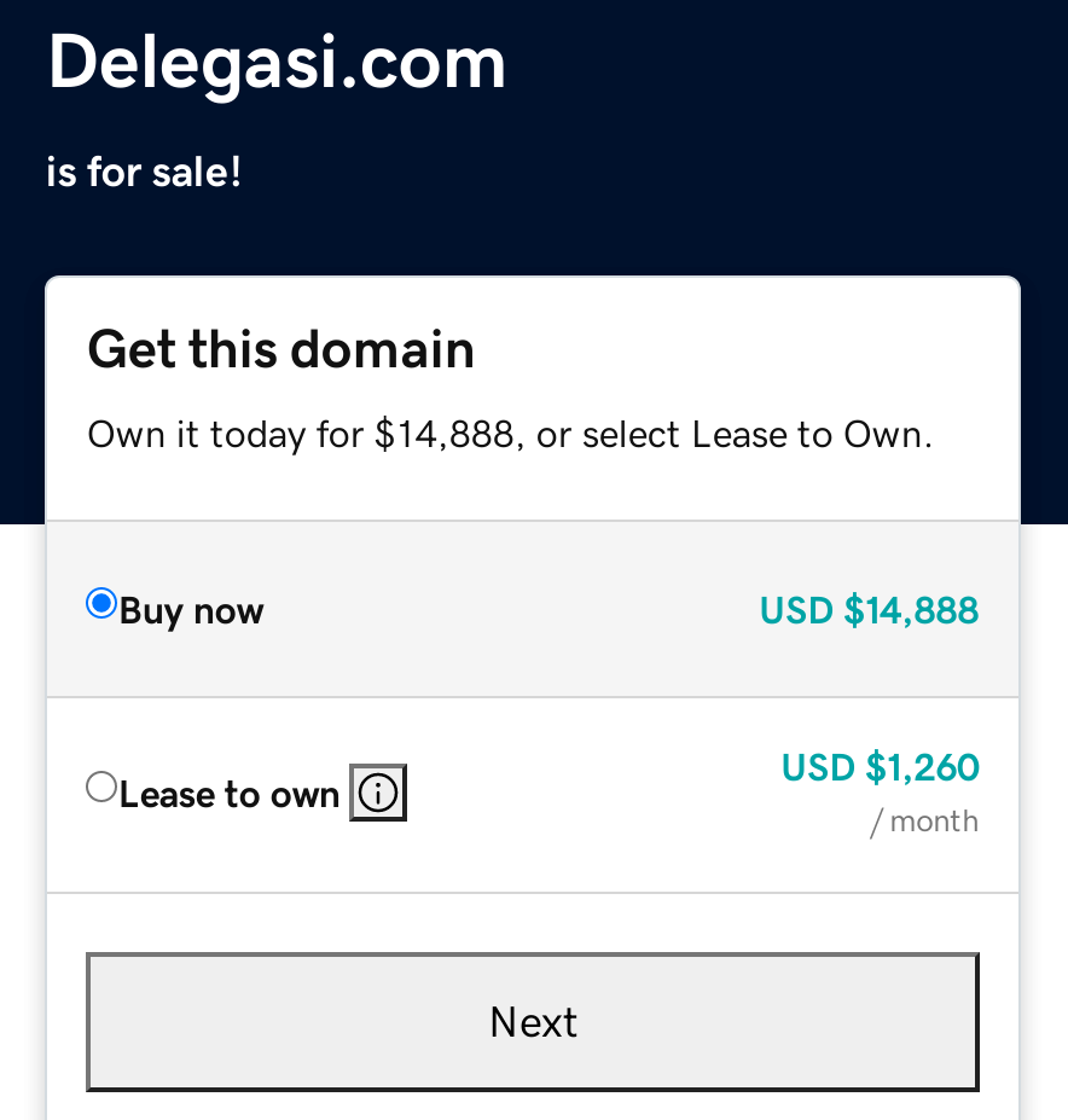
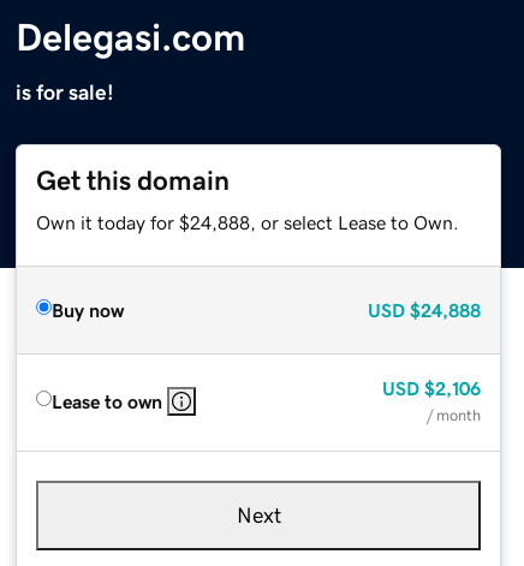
[87,412,935,451] Own it today for $14,888, or select Lease to Own. -> [37,212,460,231] Own it today for $24,888, or select Lease to Own.
[759,589,979,627] USD $14,888 -> [367,300,480,319] USD $24,888
[781,746,979,784] USD $1,260 -> [382,378,480,397] USD $2,106

